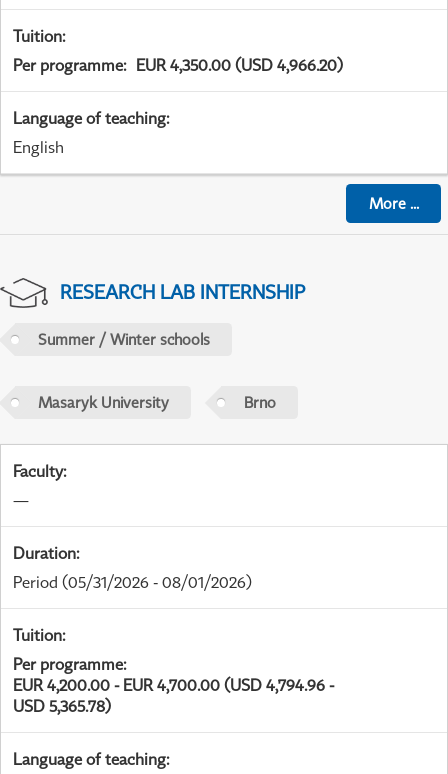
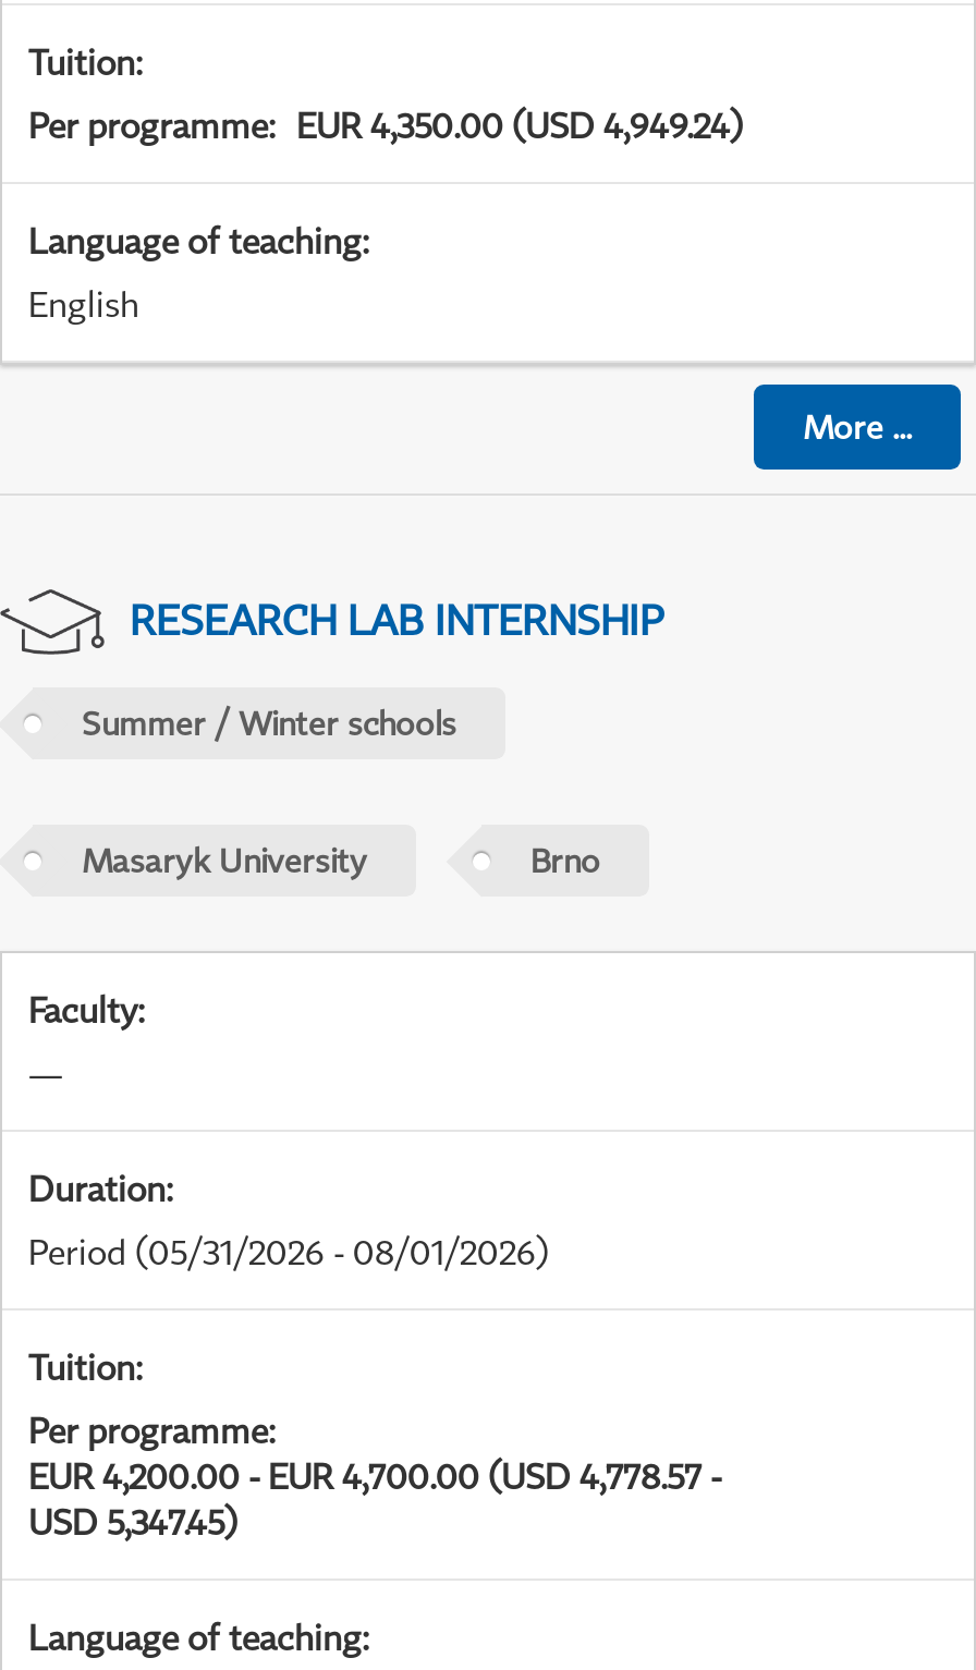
[13,55,343,75] Per programme: EUR 4,350.00 (USD 4,966.20) -> [28,104,743,147] Per programme: EUR 4,350.00 (USD 4,949.24)
[13,675,334,695] EUR 4,200.00 - EUR 4,700.00 (USD 4,794.96 - -> [28,1455,721,1498] EUR 4,200.00 - EUR 4,700.00 (USD 4,778.57 -
[13,696,111,716] USD 5,365.78) -> [28,1500,237,1544] USD 5,347.45)

